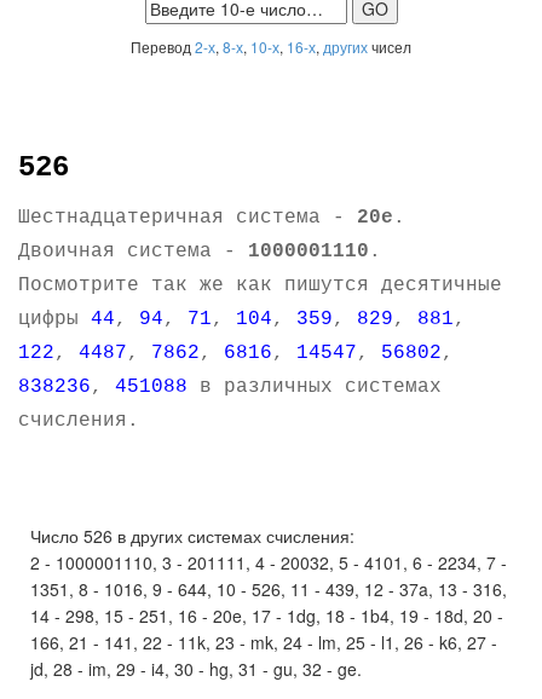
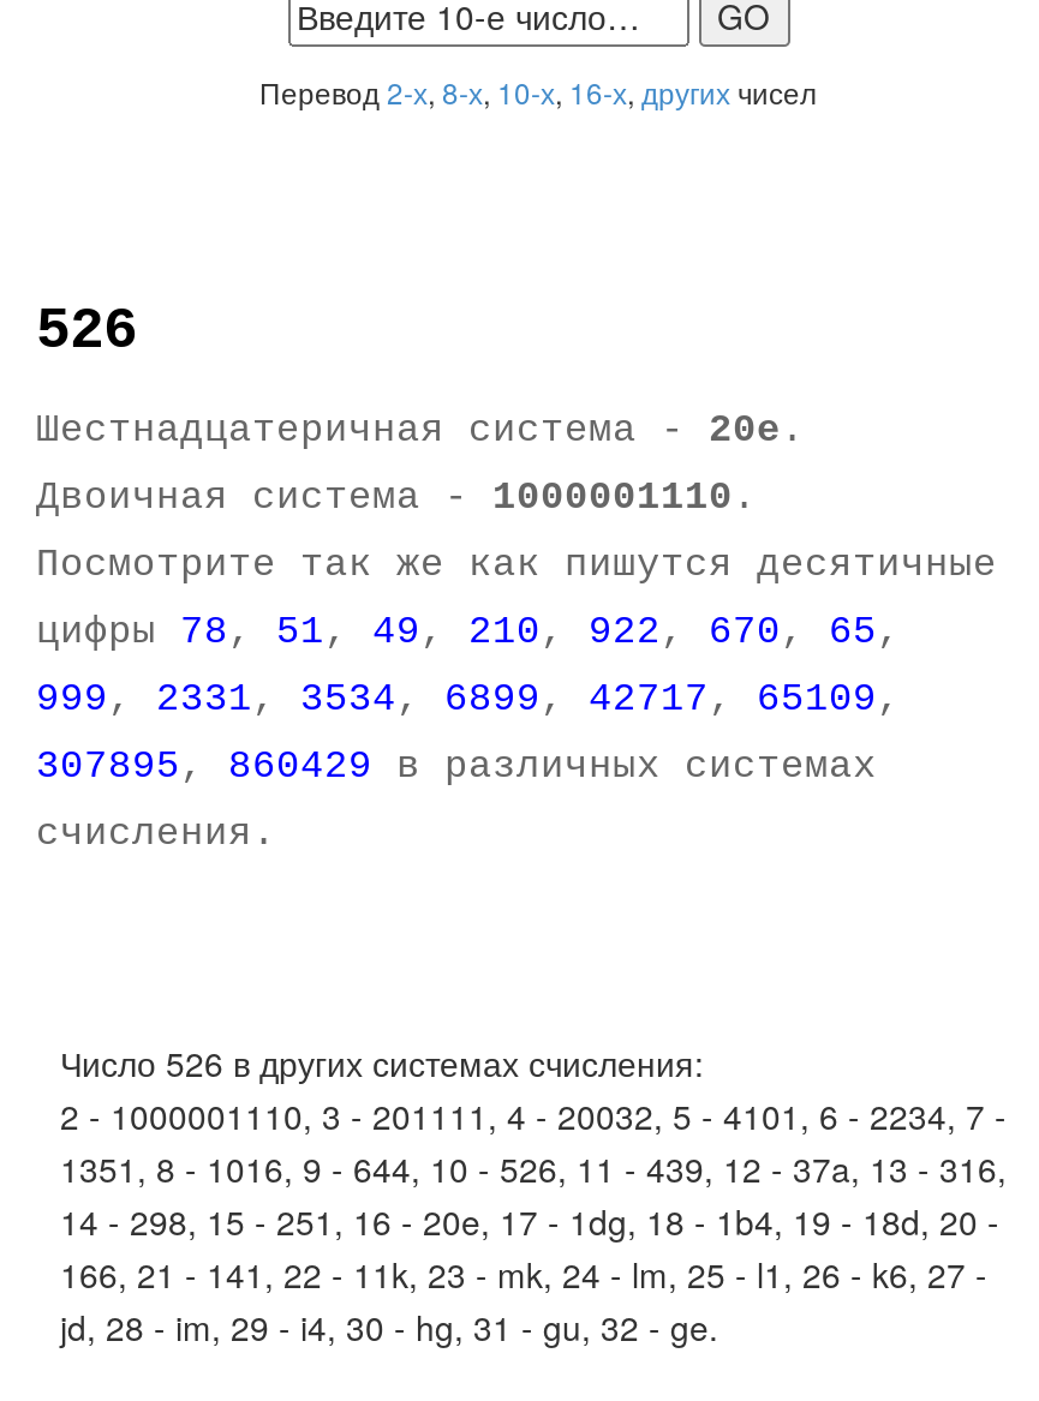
[18,308,466,330] цифры 44, 94, 71, 104, 359, 829, 881, -> [36,611,901,654] цифры 78, 51, 49, 210, 922, 670, 65,
[18,342,454,364] 122, 4487, 7862, 6816, 14547, 56802, -> [36,678,901,722] 999, 2331, 3534, 6899, 42717, 65109,
[18,376,442,398] 838236, 451088 в различных системах -> [36,746,877,789] 307895, 860429 в различных системах

